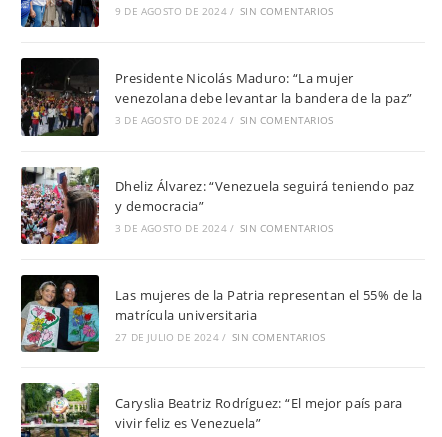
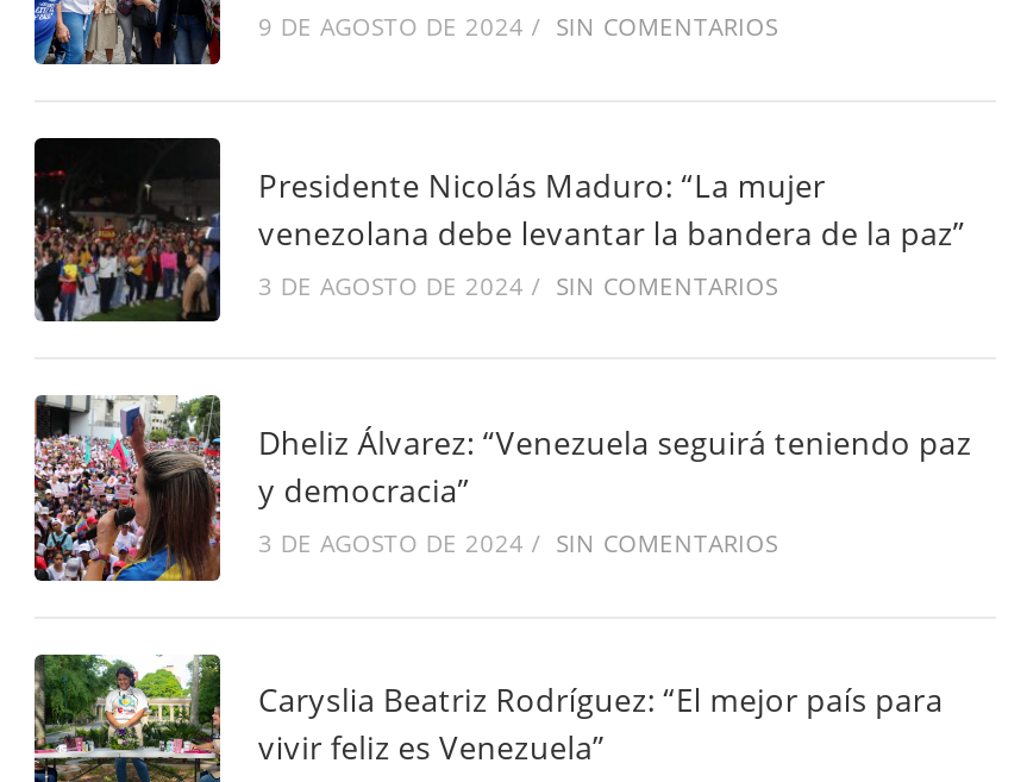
[21,274,422,353] [image] | Las mujeres de la Patria representan el 55% de la | matrícula universitaria | 27 DE JULIO DE 2024 / SIN COMENTARIOS -> none

